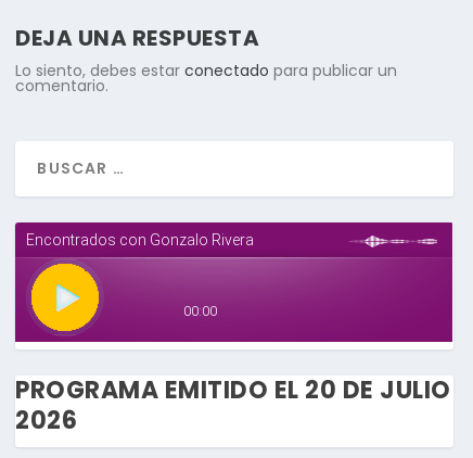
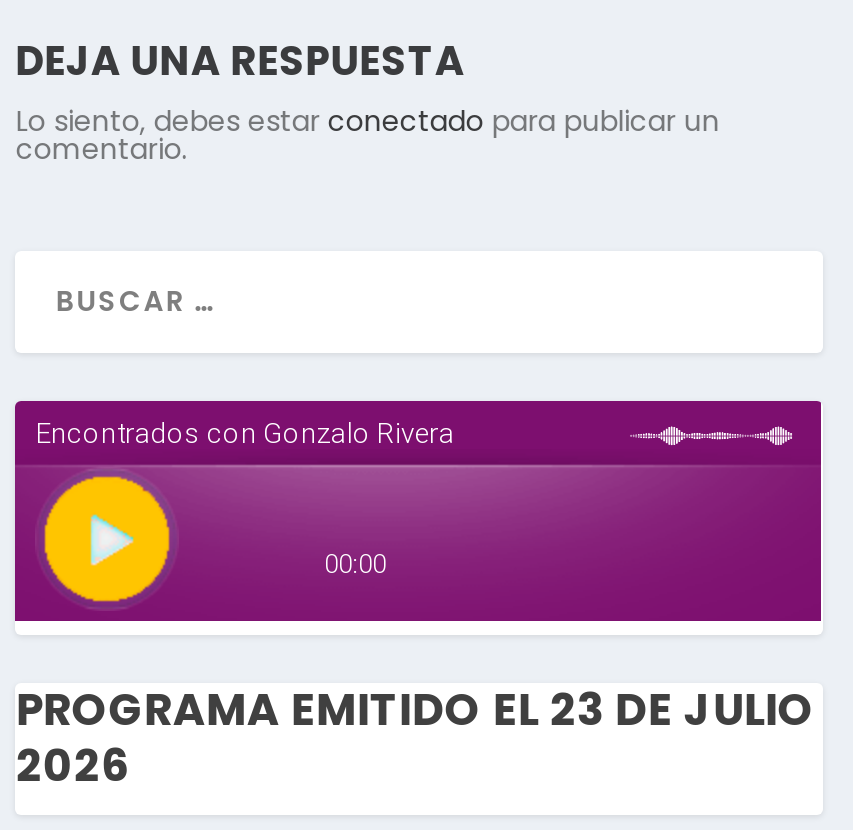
[16,373,451,407] PROGRAMA EMITIDO EL 20 DE JULIO -> [16,679,815,741] PROGRAMA EMITIDO EL 23 DE JULIO

